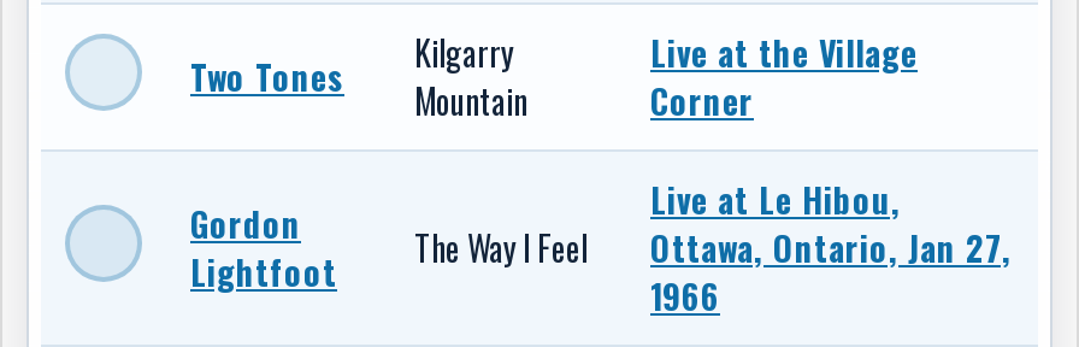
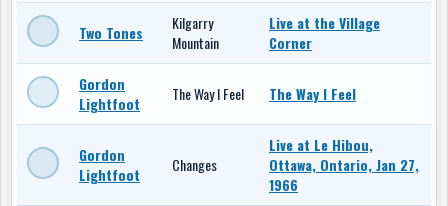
none -> [79,83,356,185] The Way I Feel | Gordon | Lightfoot | Changes

